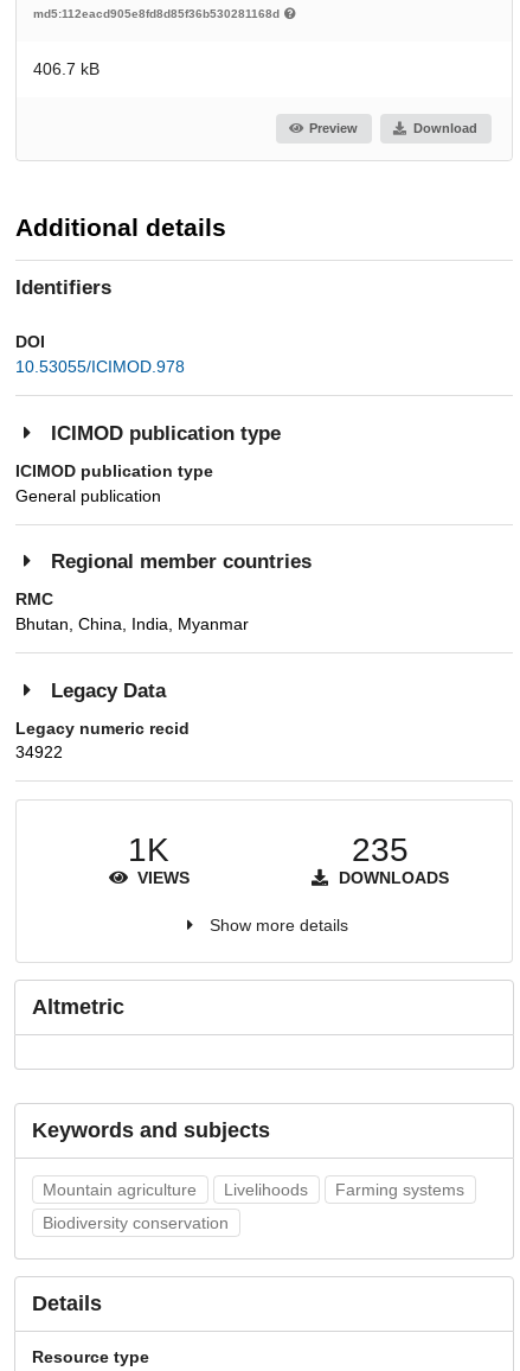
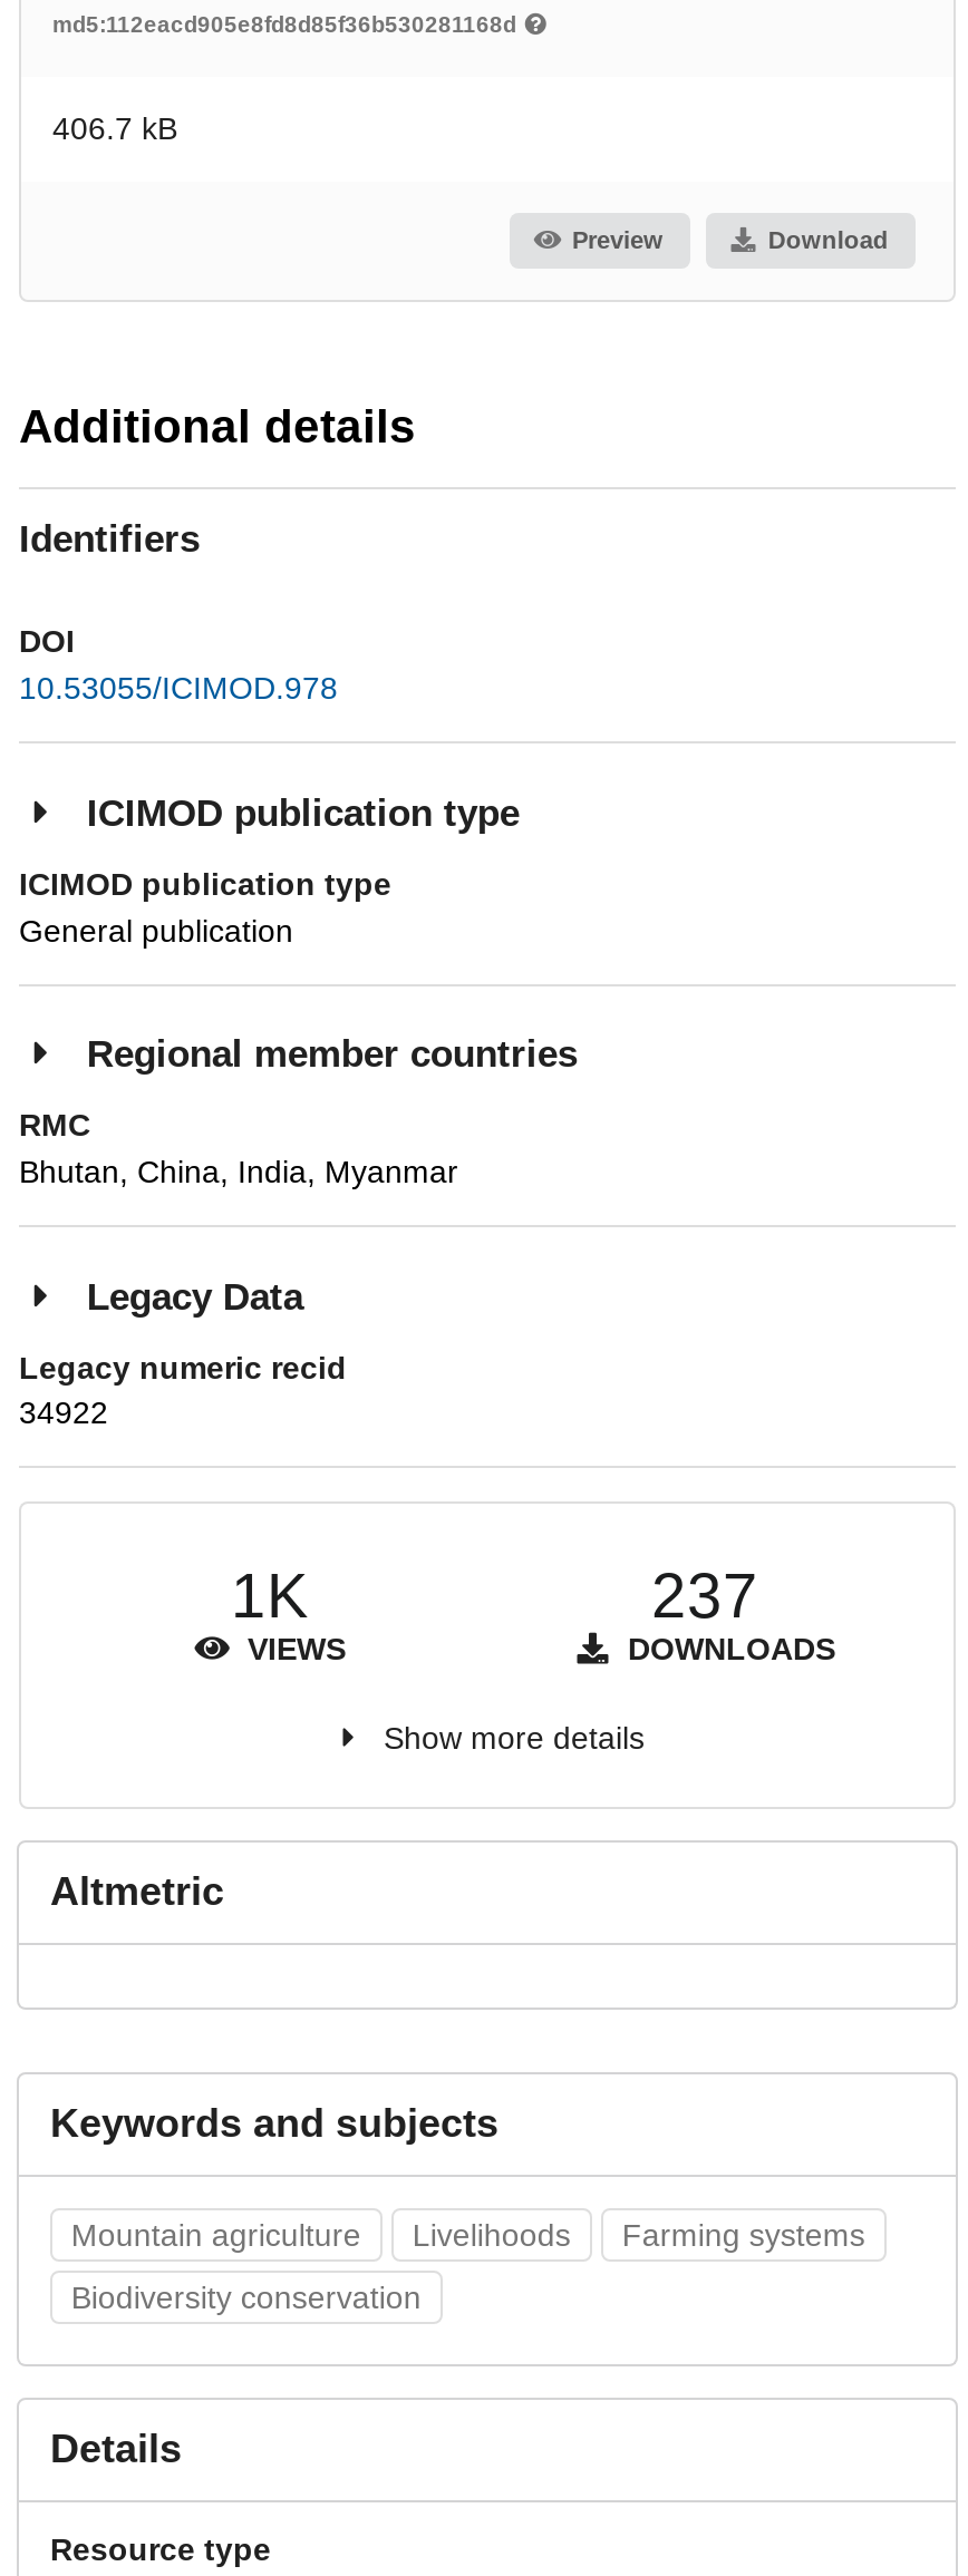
[351,832,408,869] 235 -> [651,1563,758,1632] 237

